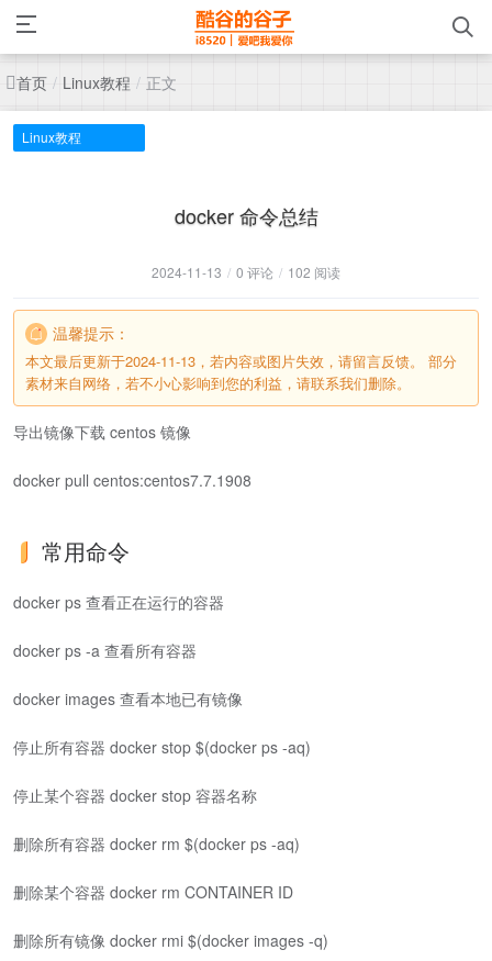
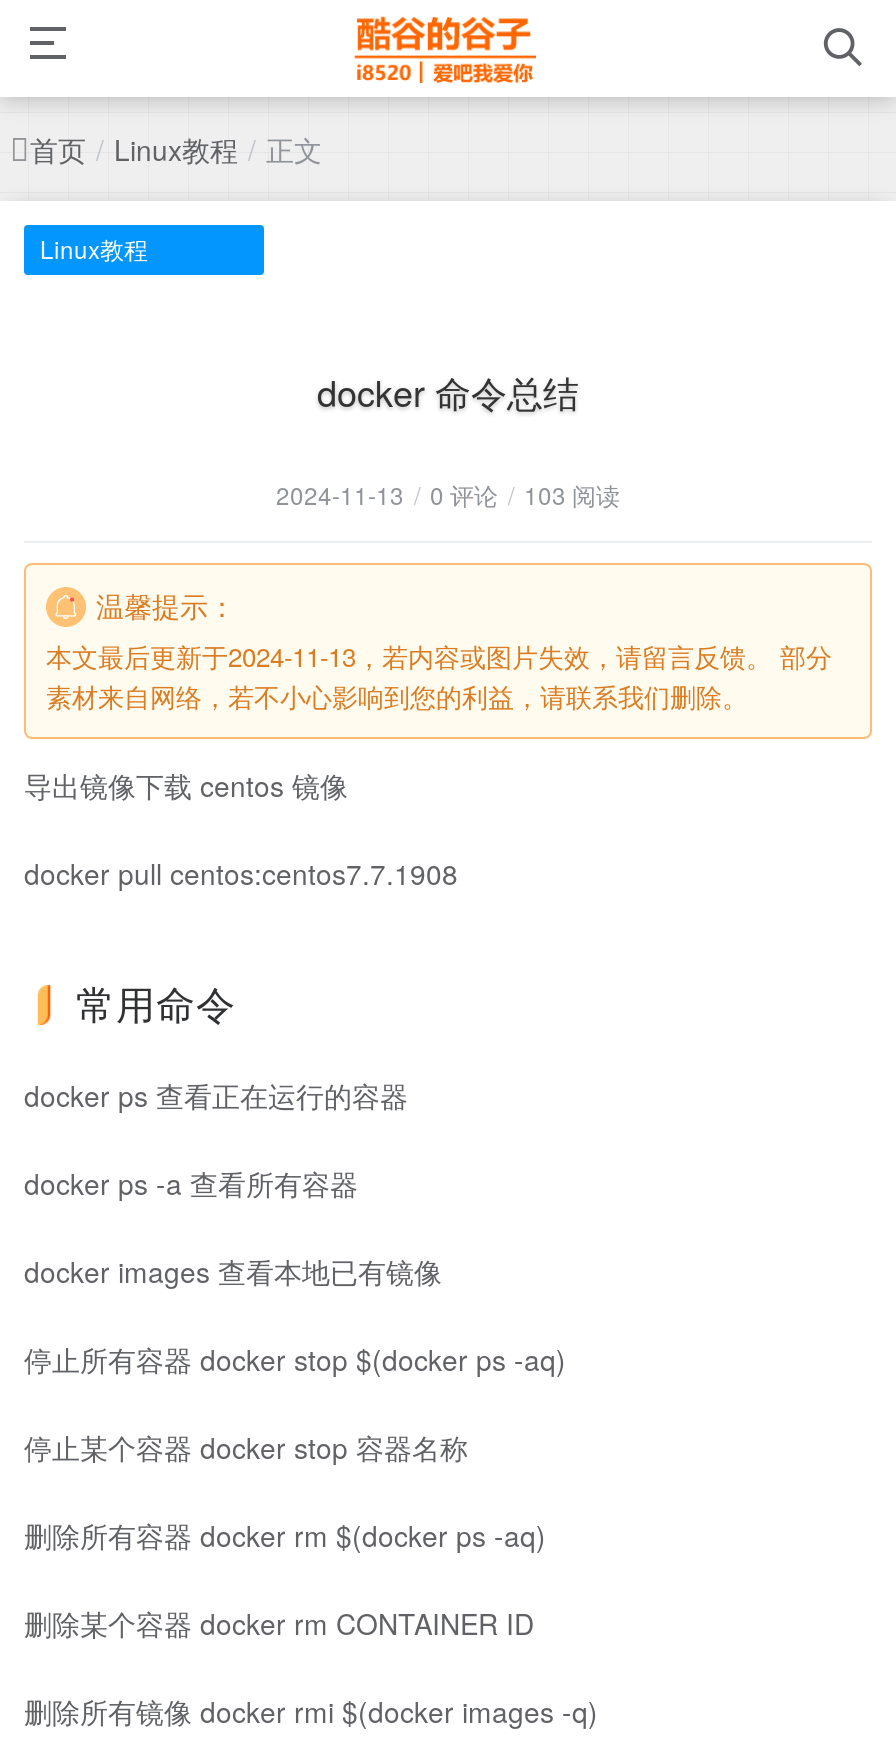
[152,262,340,281] 2024-11-13 / 0 评论 / 102 阅读 -> [276,477,620,511] 2024-11-13 / 0 评论 / 103 阅读

